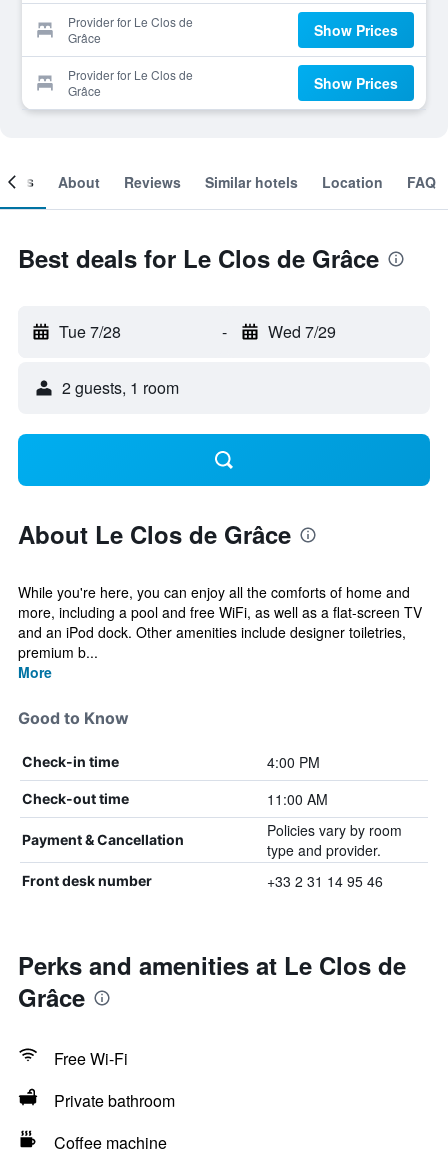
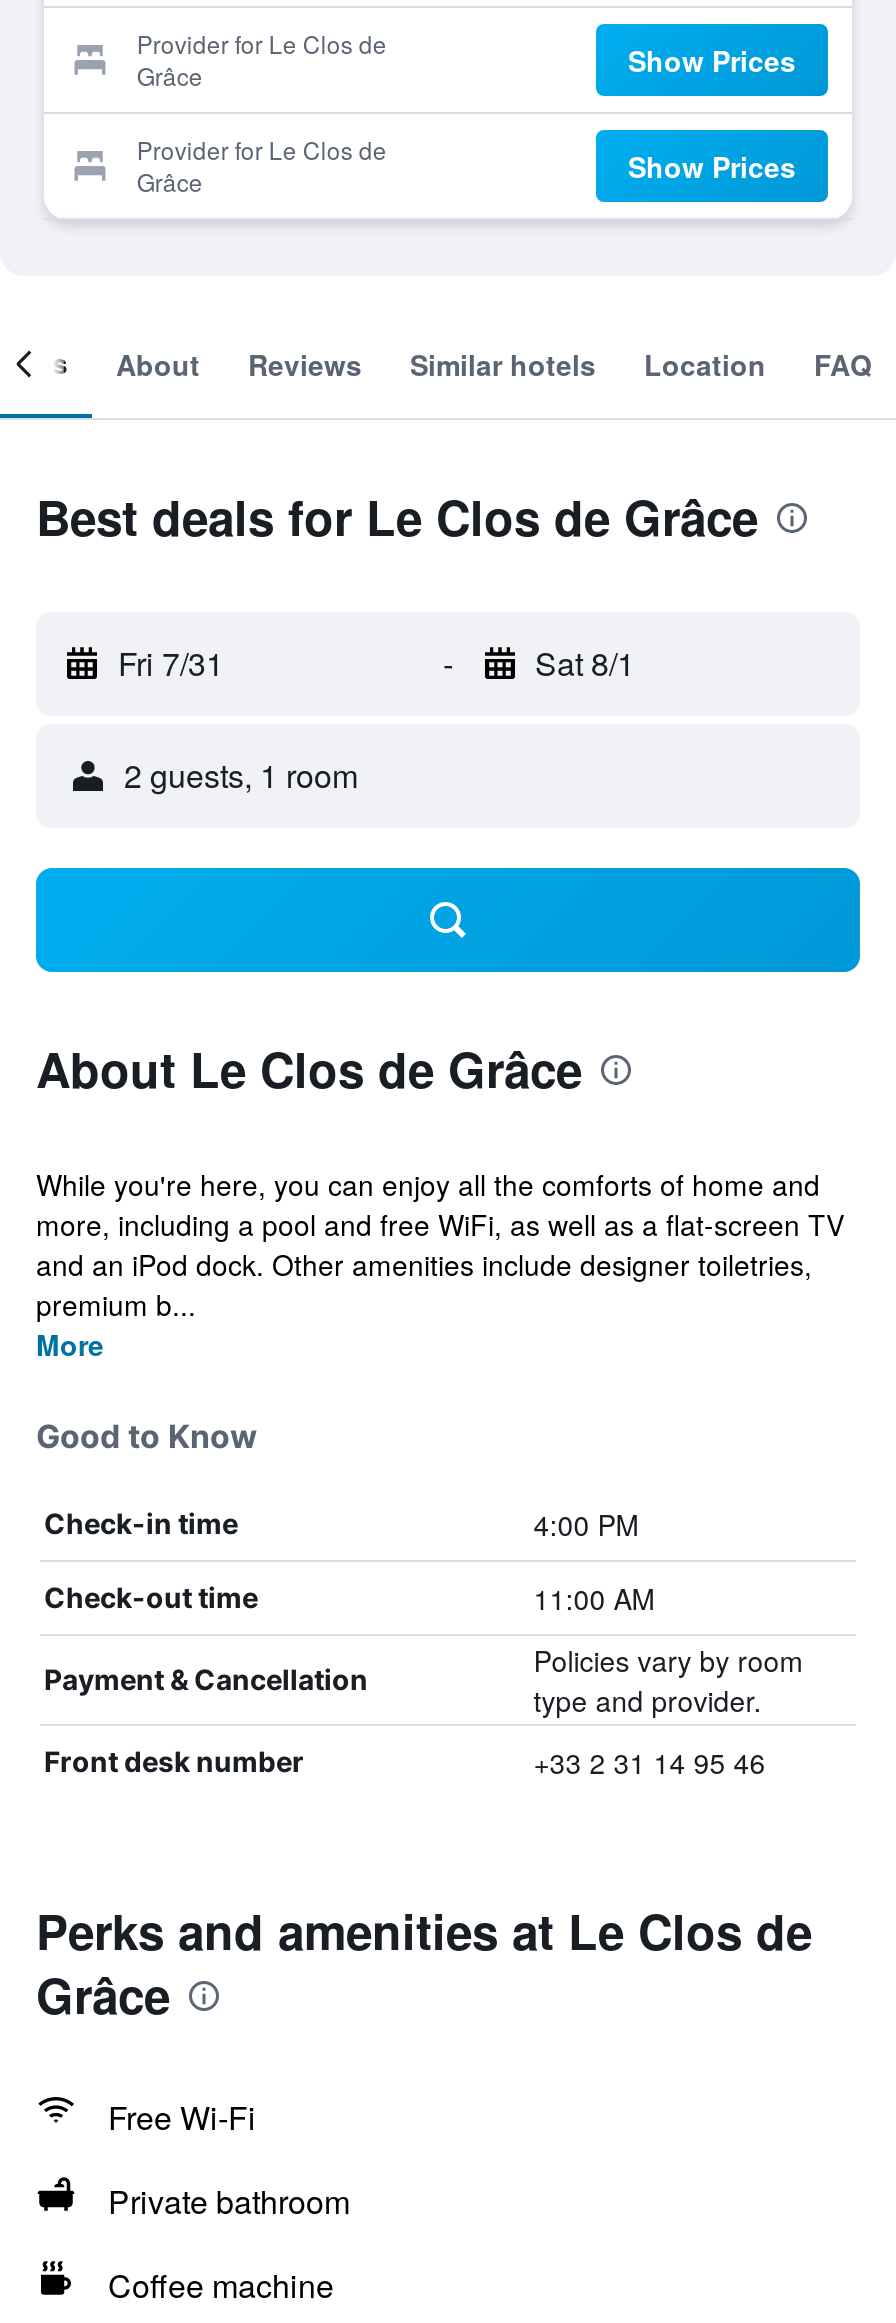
[59,320,121,343] Tue 7/28 -> [118,640,224,686] Fri 7/31
[267,320,335,343] Wed 7/29 -> [535,640,635,686] Sat 8/1

